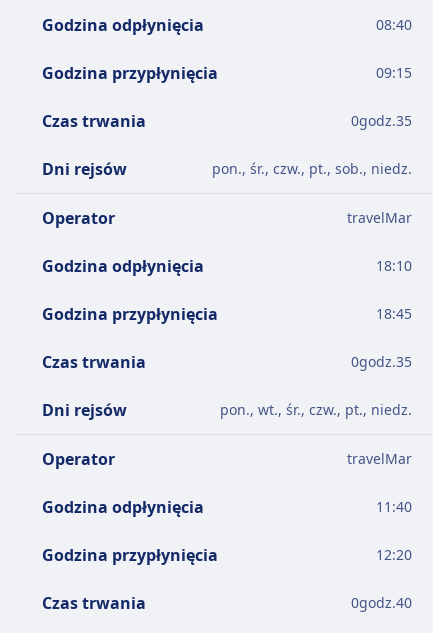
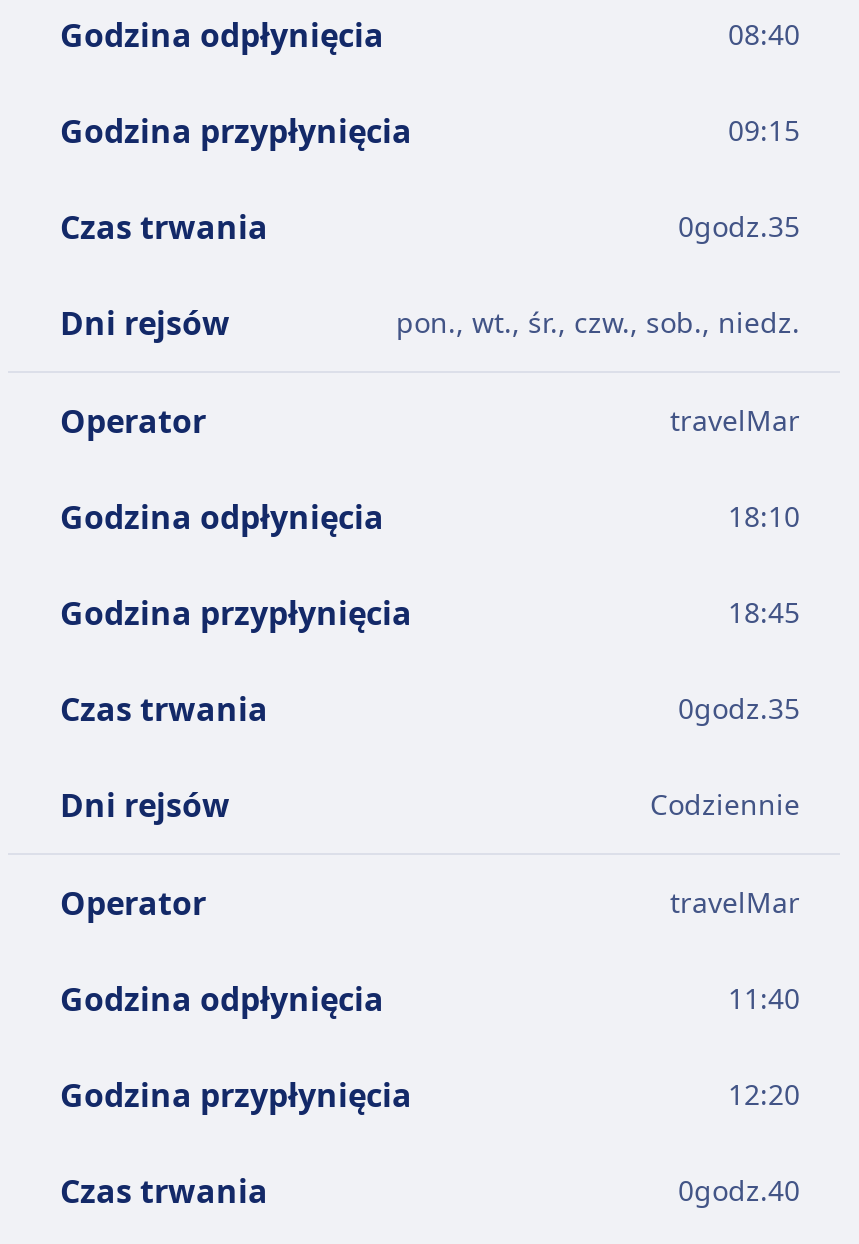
[212,159,412,178] pon., śr., czw., pt., sob., niedz. -> [396,303,800,341] pon., wt., śr., czw., sob., niedz.
[220,400,412,419] pon., wt., śr., czw., pt., niedz. -> [650,785,800,823] Codziennie

